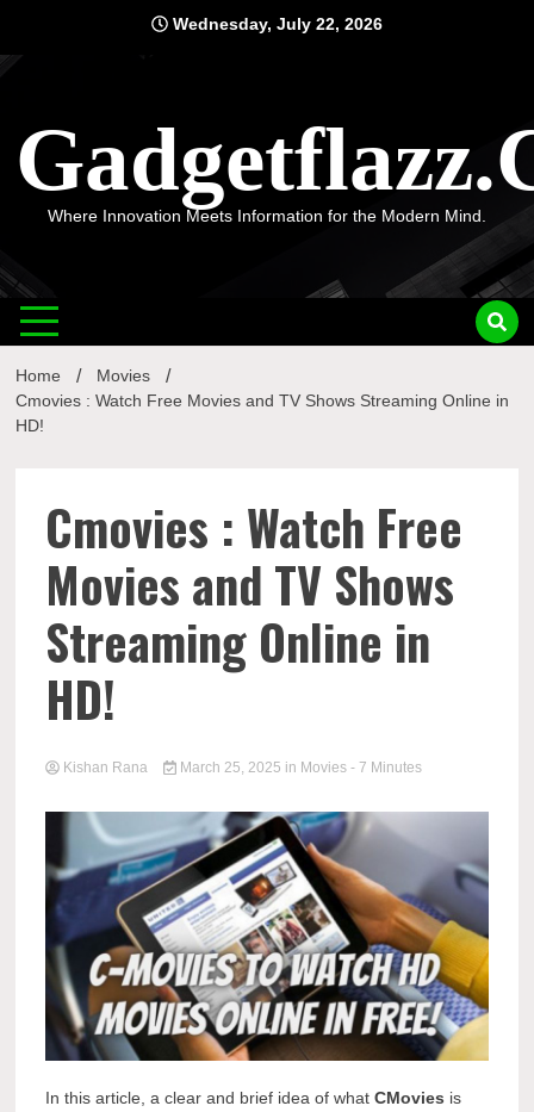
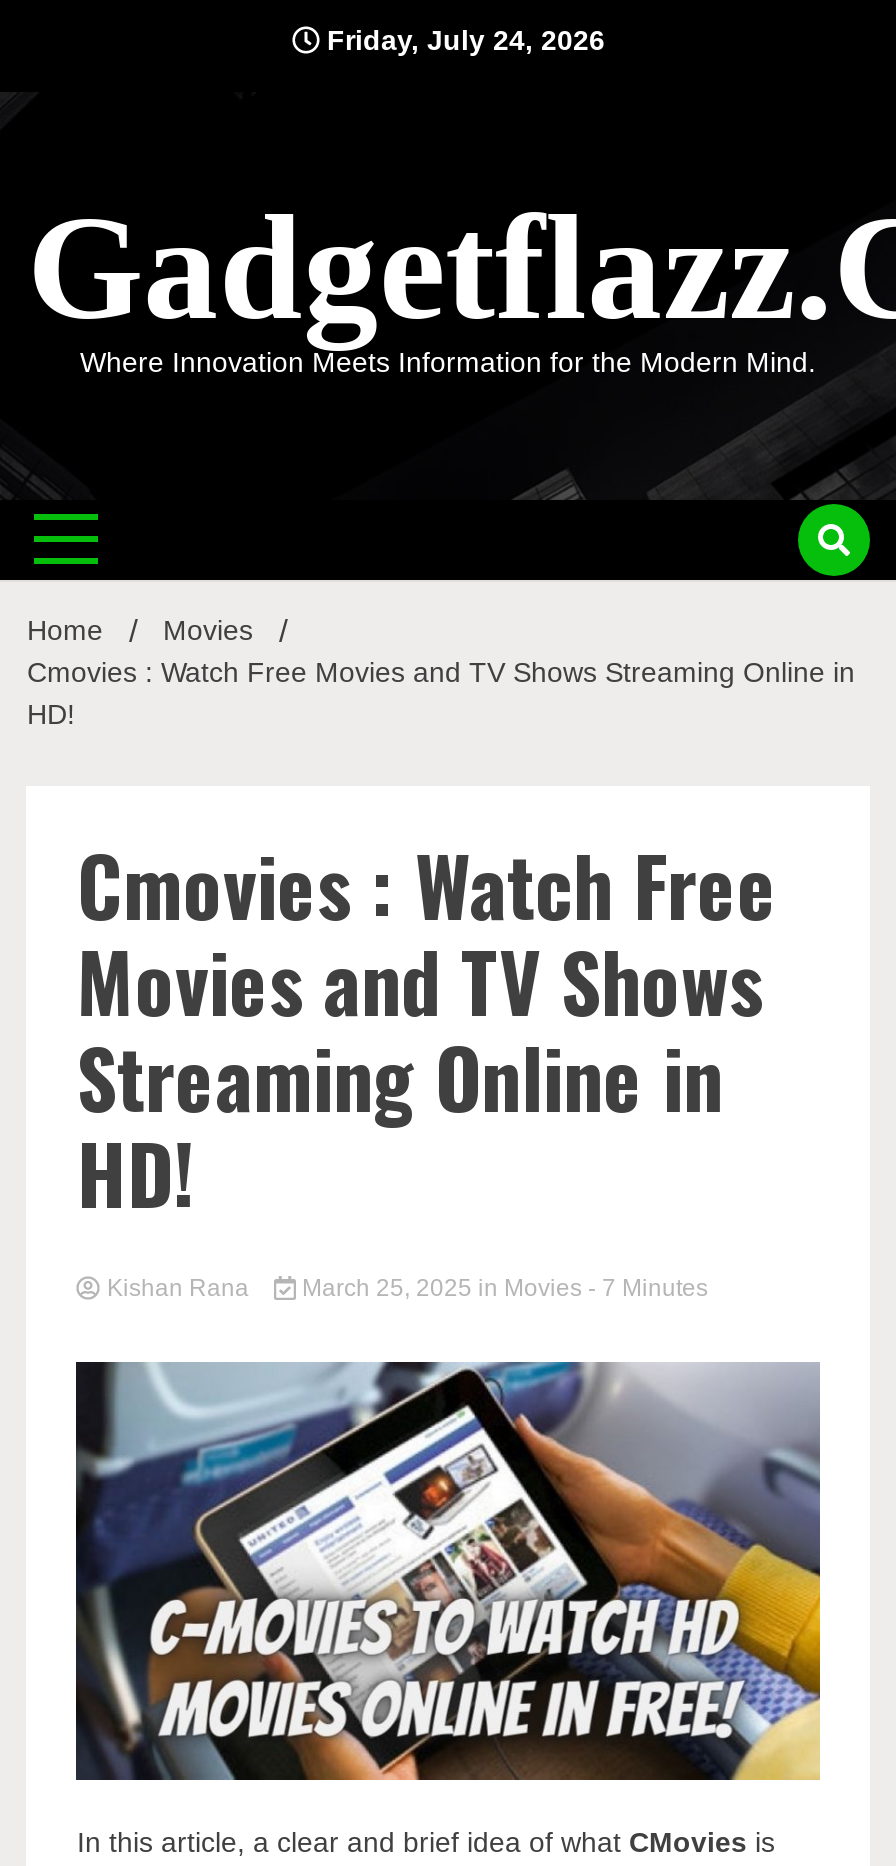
[168,14,383,33] Wednesday, July 22, 2026 -> [319,24,605,56] Friday, July 24, 2026

